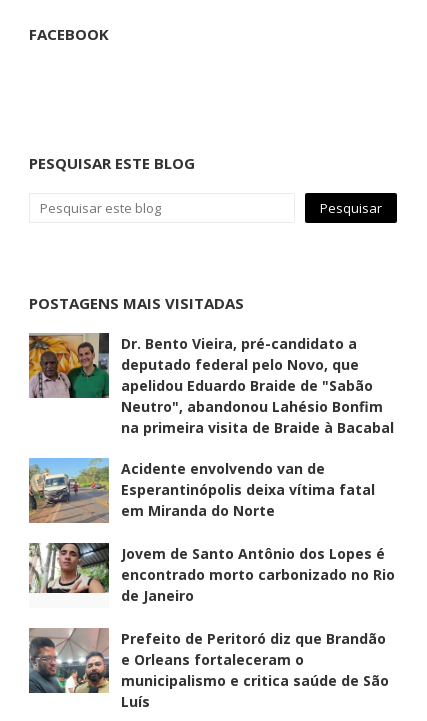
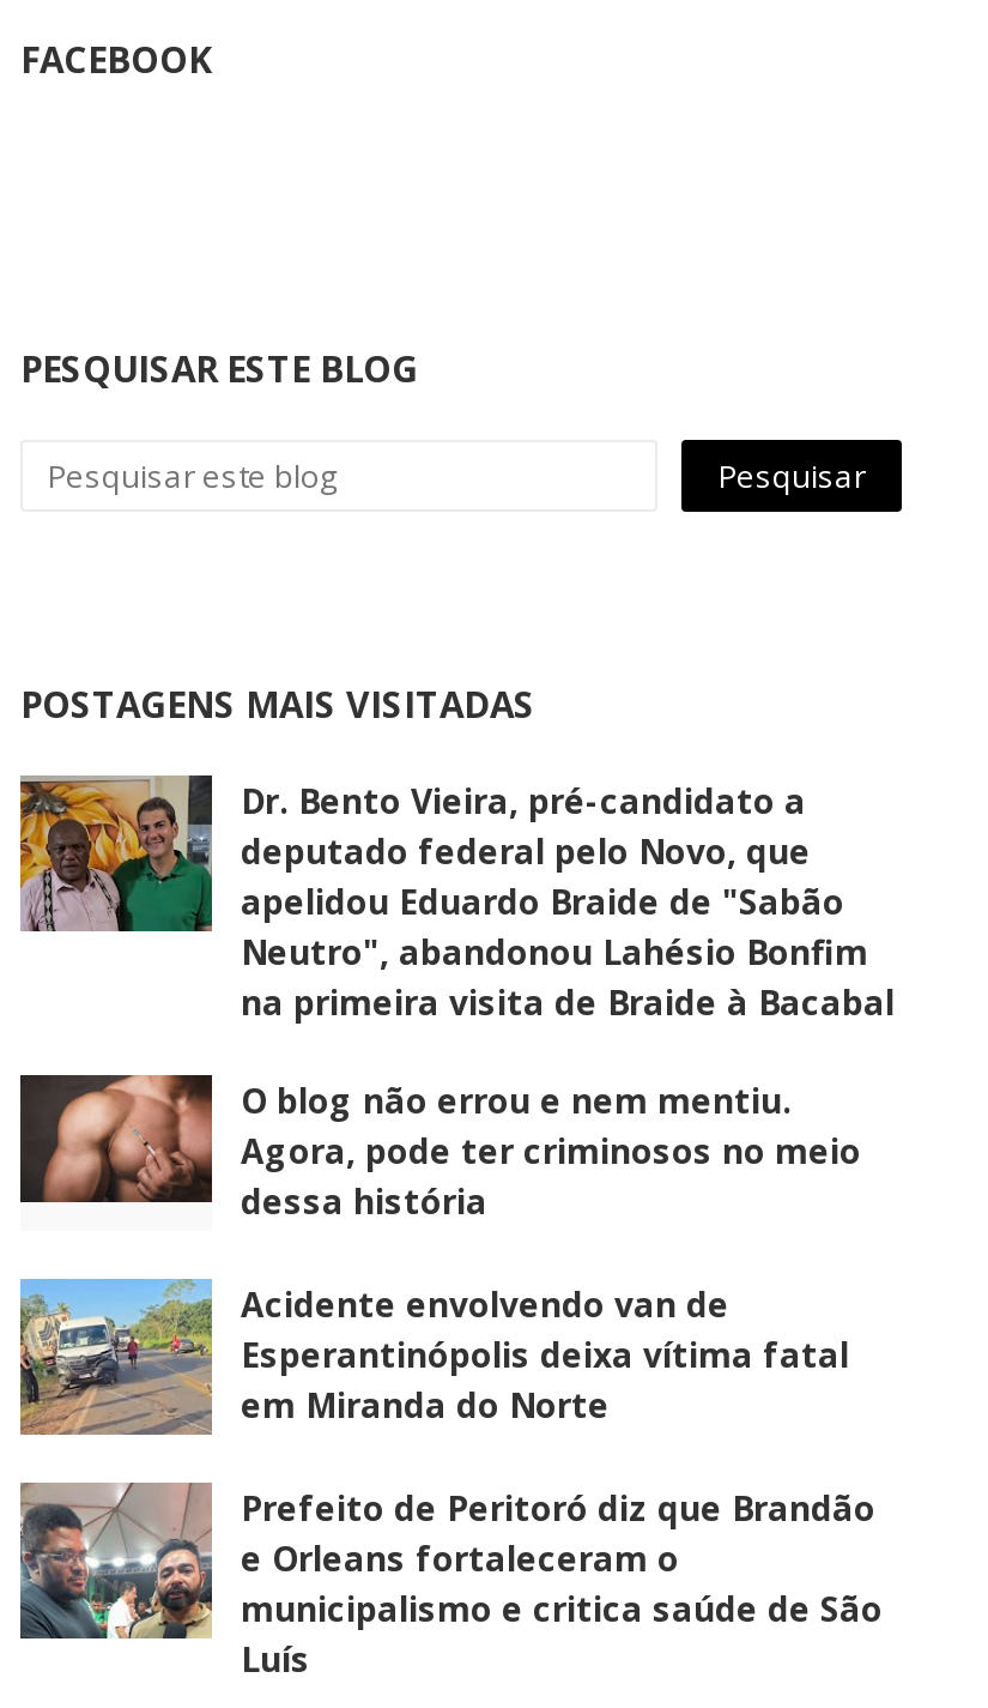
none -> [18,1073,861,1223] [image] | O blog não errou e nem mentiu. | Agora, pode ter criminosos no meio | dessa história
moved [27,457,375,525] -> [16,1277,849,1440]: [image] | Acidente envolvendo van de | Esperantinópolis deixa vítima fatal | em Miranda do Norte
[29,543,395,608] [image] | Jovem de Santo Antônio dos Lopes é | encontrado morto carbonizado no Rio | de Janeiro -> none

